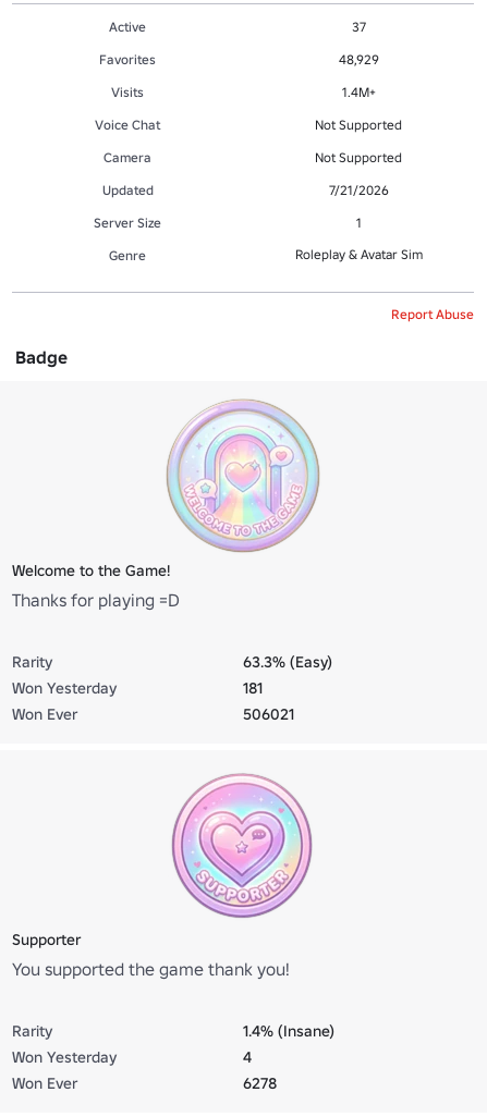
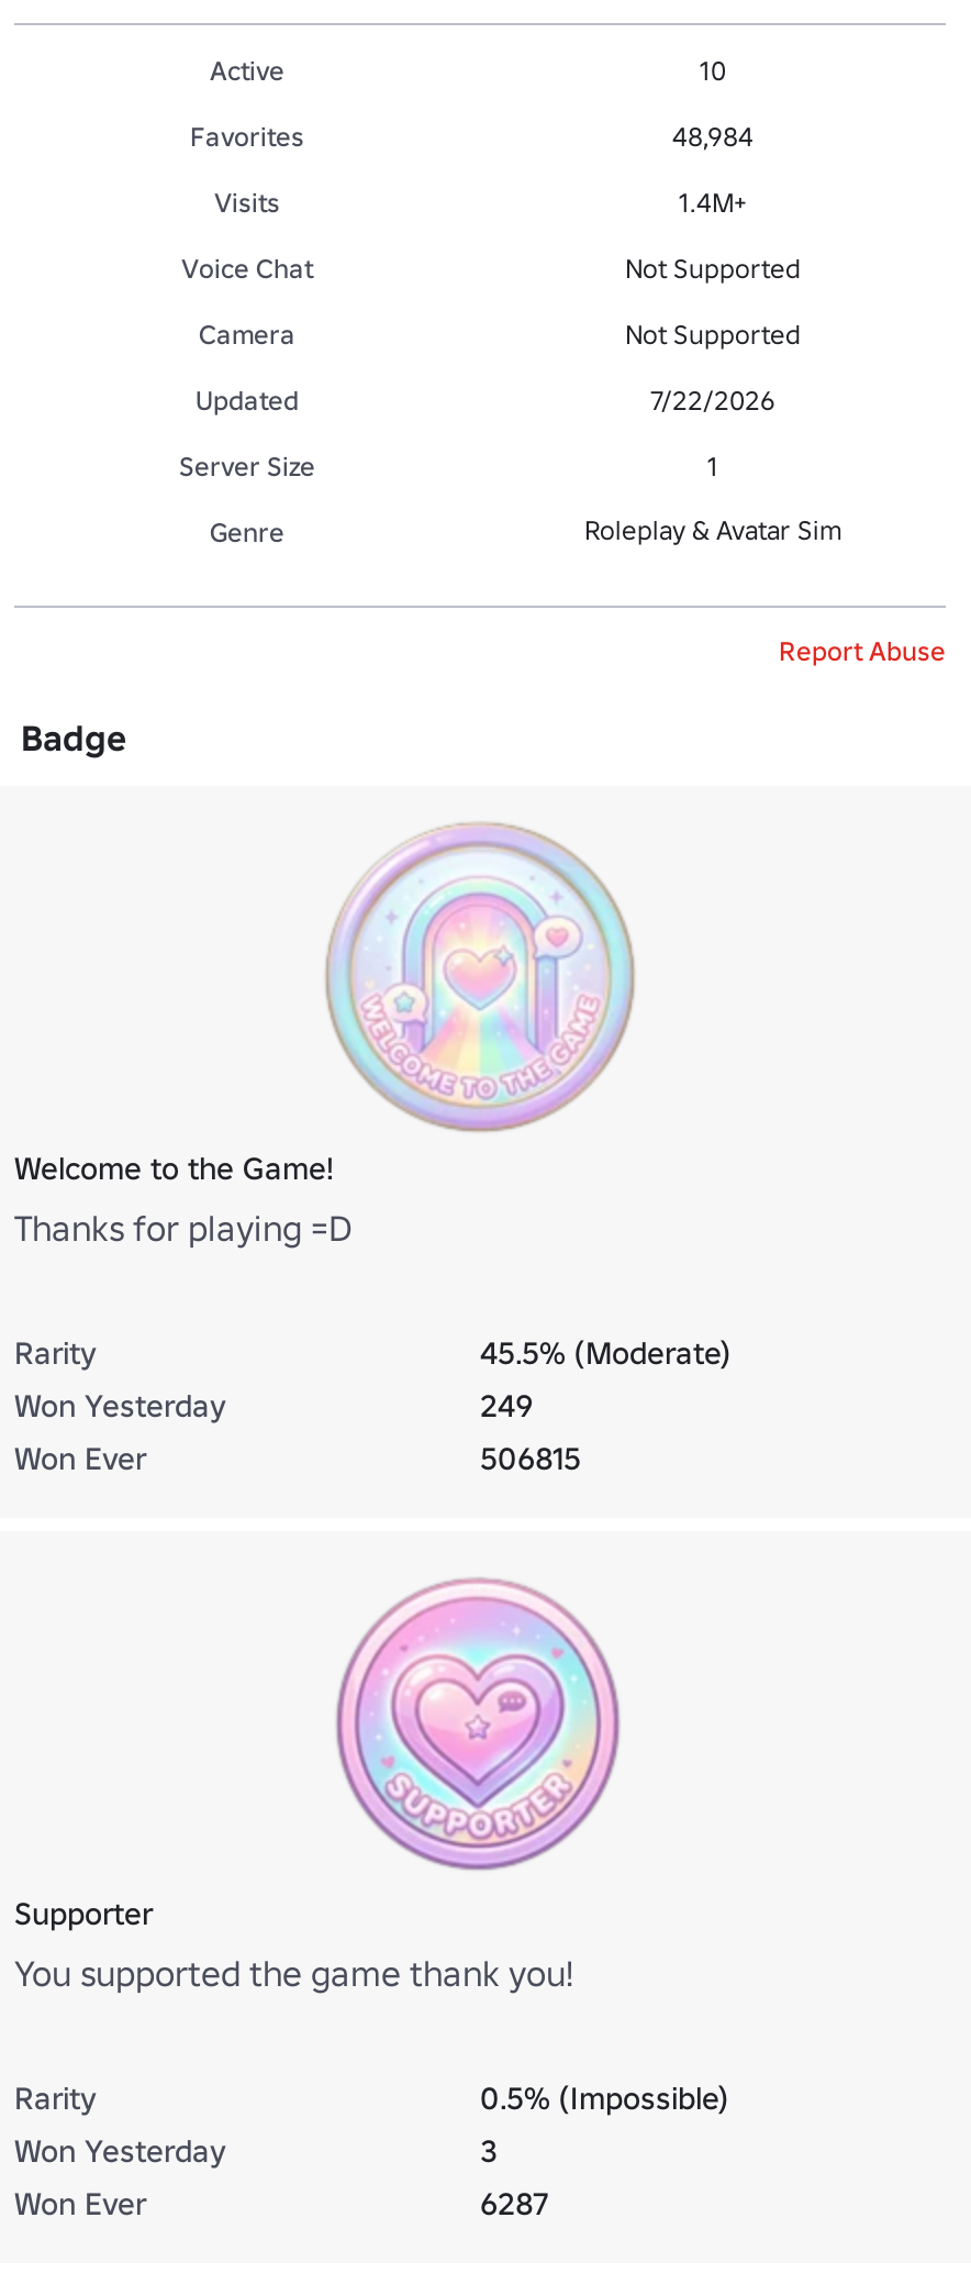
[351,18,366,34] 37 -> [700,53,726,86] 10
[338,51,379,67] 48,929 -> [672,119,754,152] 48,984
[328,181,388,198] 7/21/2026 -> [650,382,775,415] 7/22/2026
[243,652,332,671] 63.3% (Easy) -> [480,1332,730,1372] 45.5% (Moderate)
[243,678,263,697] 181 -> [480,1385,533,1424] 249
[243,704,294,723] 506021 -> [480,1438,581,1477] 506815
[243,1021,334,1040] 1.4% (Insane) -> [480,2077,728,2117] 0.5% (Impossible)
[243,1047,252,1066] 4 -> [480,2130,498,2170] 3
[243,1073,277,1093] 6278 -> [480,2183,548,2222] 6287

